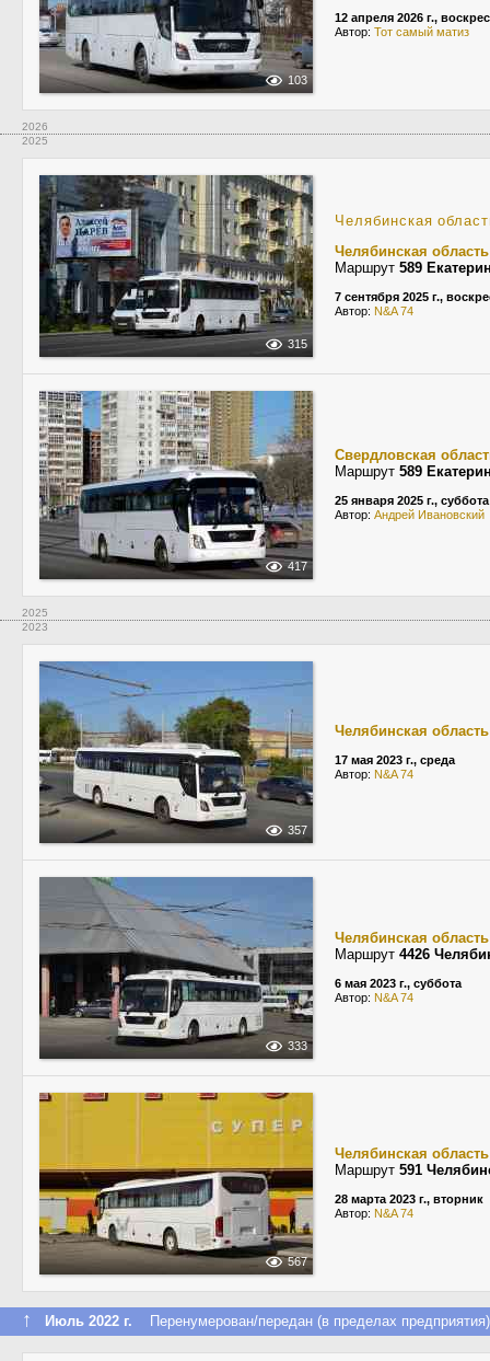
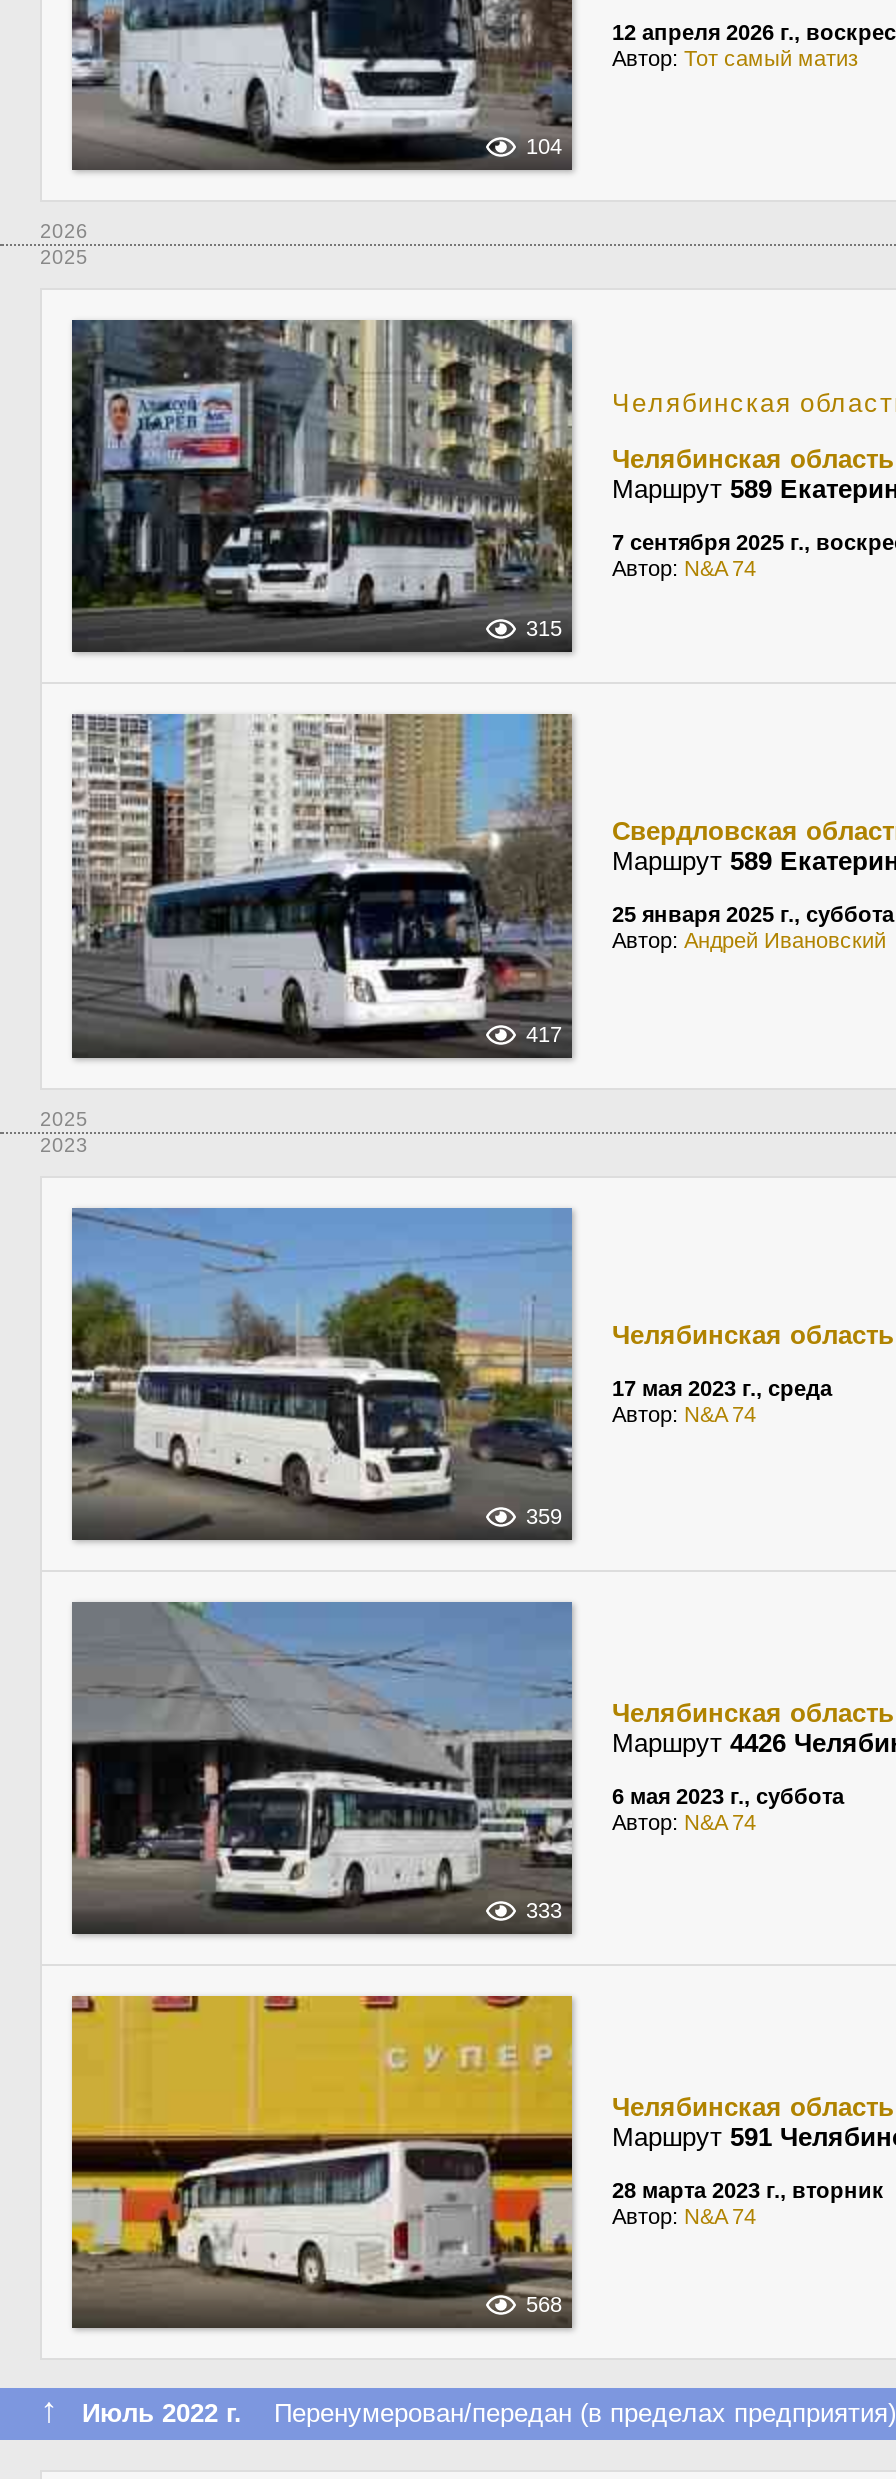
[288,73,307,86] 103 -> [526,134,562,158] 104
[288,823,307,837] 357 -> [526,1504,562,1528] 359
[288,1255,307,1268] 567 -> [526,2292,562,2316] 568

